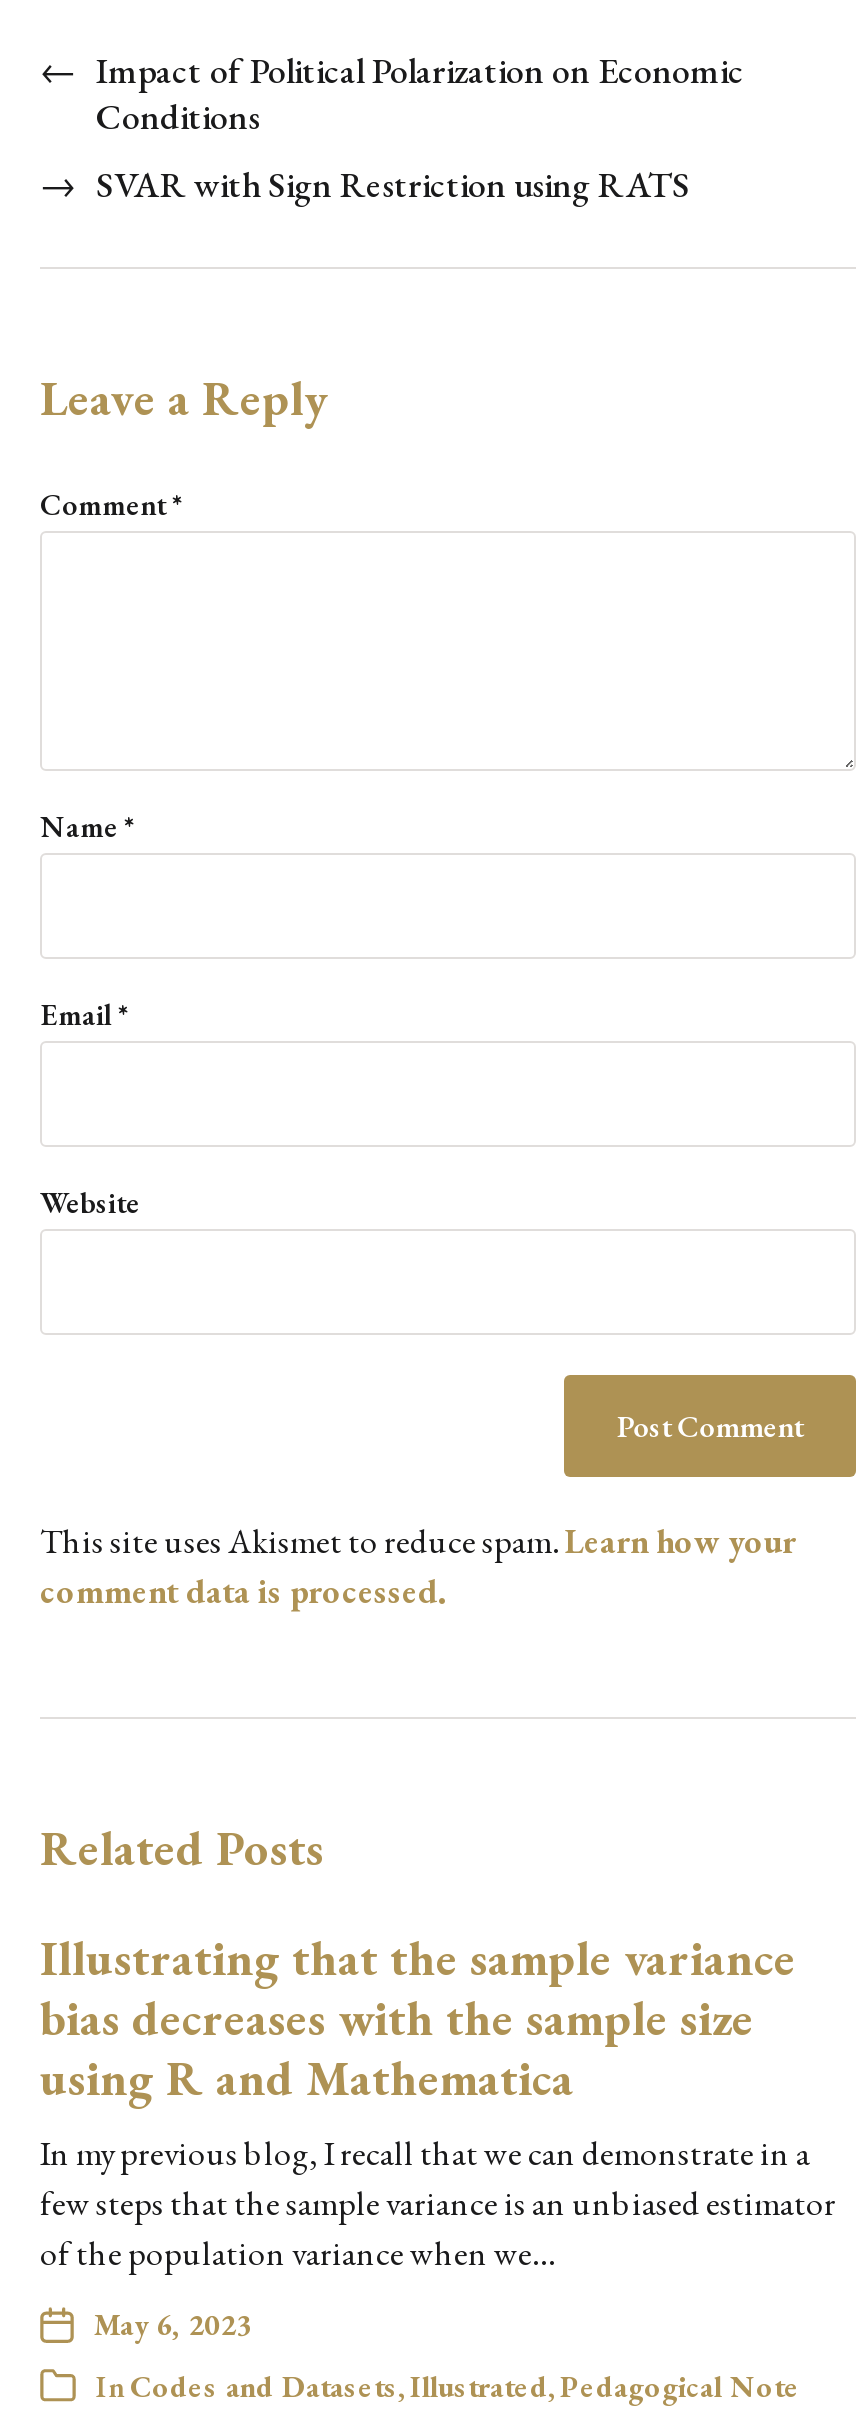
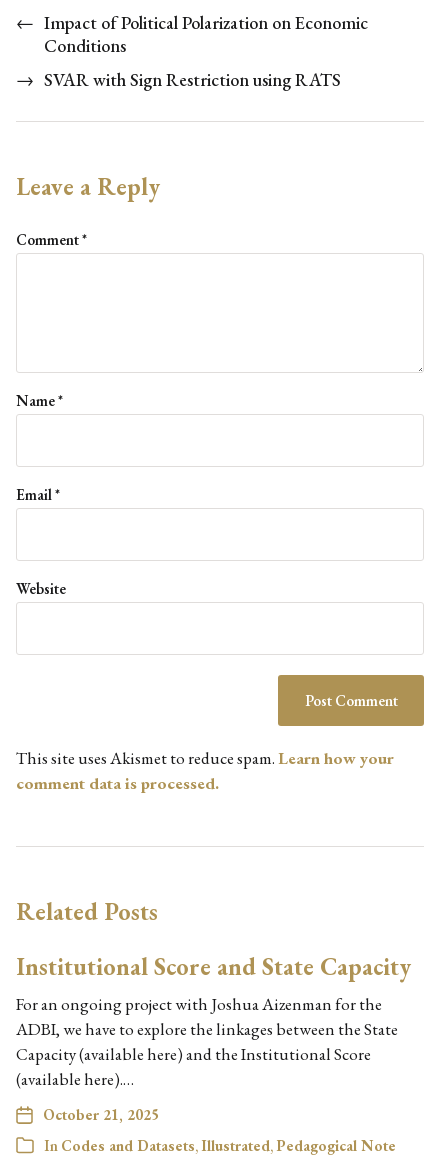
[40,1927,836,2275] Illustrating that the sample variance | bias decreases with the sample size | using R and Mathematica | In my previous blog, I recall that we can demonstrate in a | few steps that the sample variance is an unbiased estimator | of the population variance when we… -> [16,951,411,1090] Institutional Score and State Capacity | For an ongoing project with Joshua Aizenman for the | ADBI, we have to explore the linkages between the State | Capacity (available here) and the Institutional Score | (available here).…
[94,2305,252,2343] May 6, 2023 -> [43,1105,159,1124] October 21, 2025

